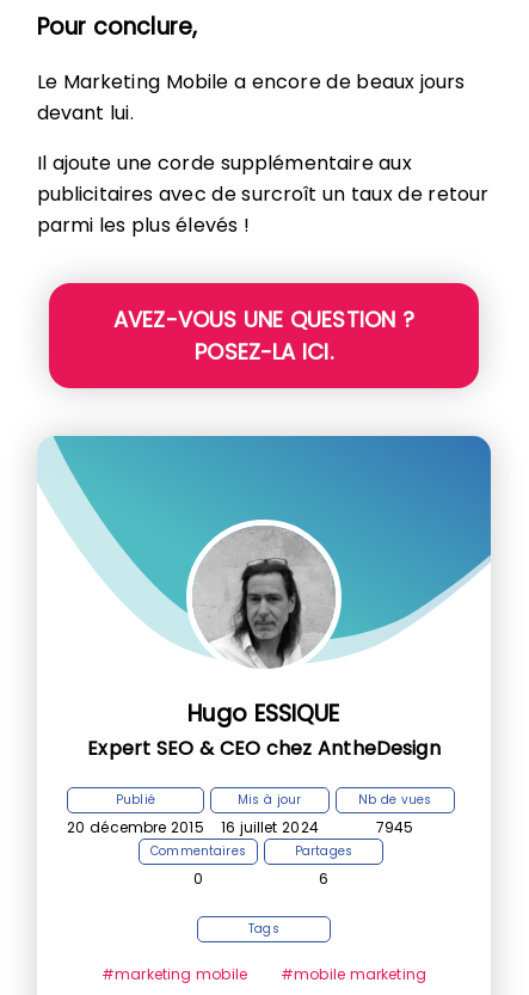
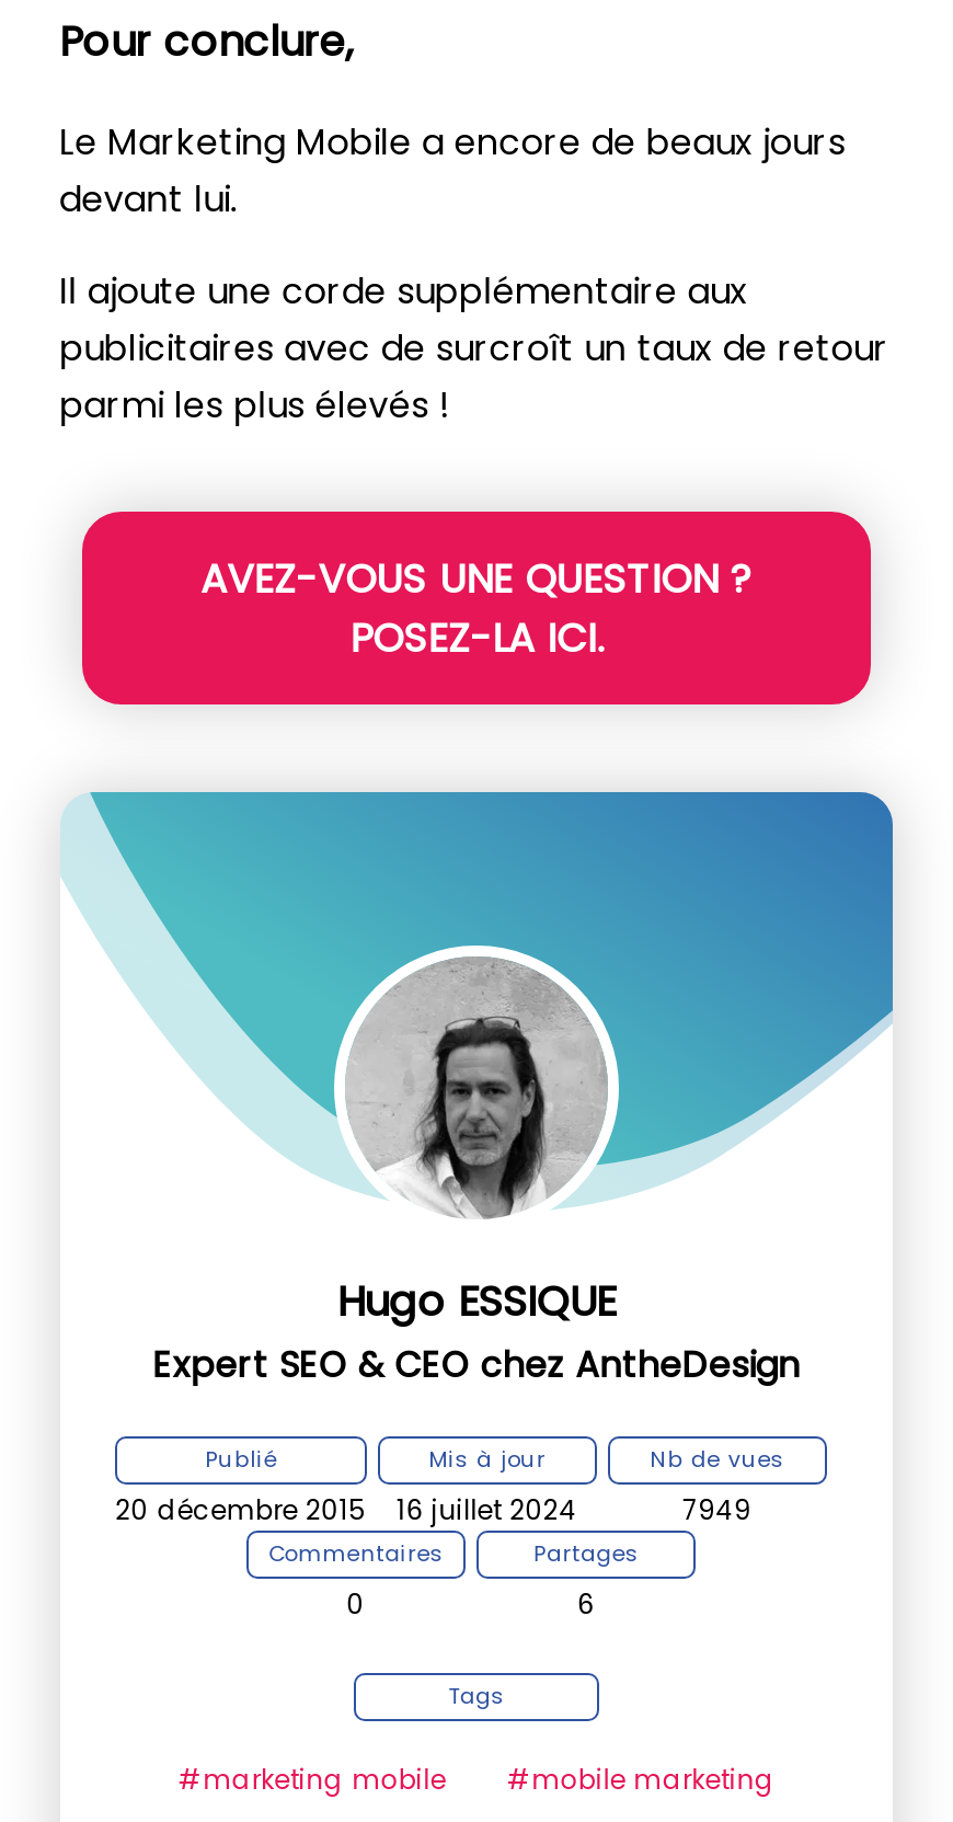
[376,817,414,837] 7945 -> [682,1490,751,1527] 7949

